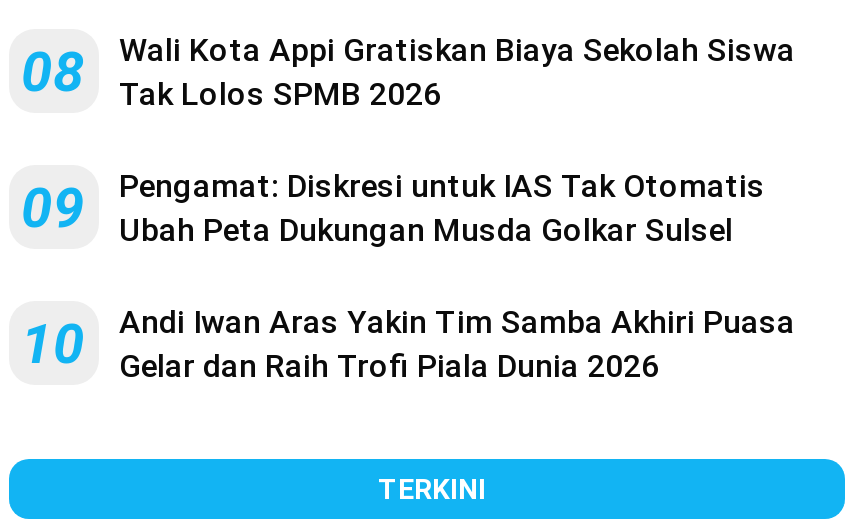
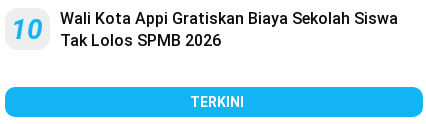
[21,31,795,113] 08 Wali Kota Appi Gratiskan Biaya Sekolah Siswa Tak Lolos SPMB 2026 -> [11,9,398,50] 10 Wali Kota Appi Gratiskan Biaya Sekolah Siswa Tak Lolos SPMB 2026
[21,167,795,385] 09 | Pengamat: Diskresi untuk IAS Tak Otomatis | Ubah Peta Dukungan Musda Golkar Sulsel | 10 | Andi Iwan Aras Yakin Tim Samba Akhiri Puasa | Gelar dan Raih Trofi Piala Dunia 2026 -> none

